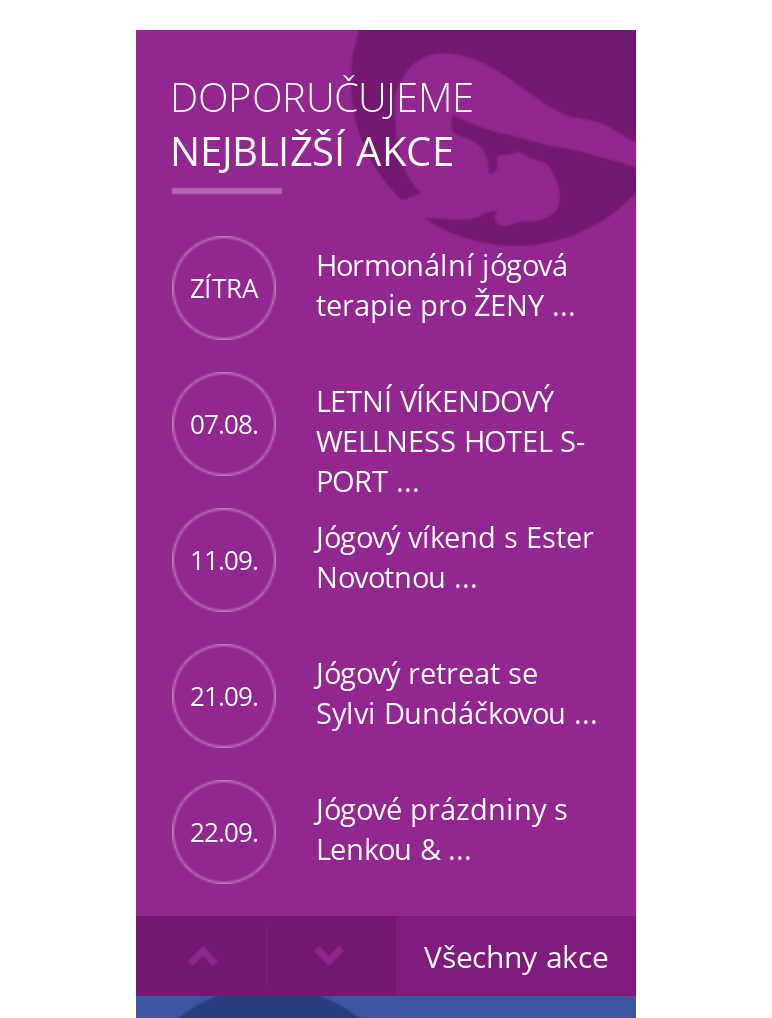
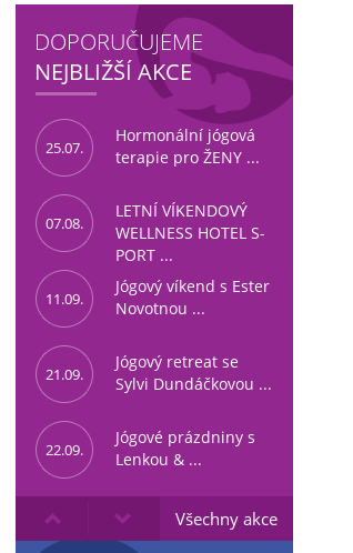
[190,270,258,306] ZÍTRA -> [46,137,83,157] 25.07.

